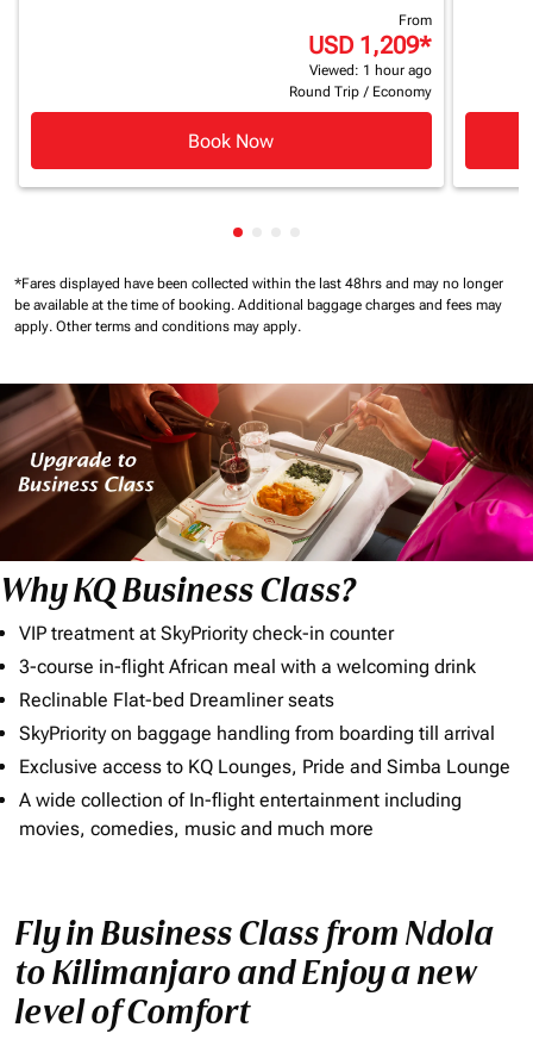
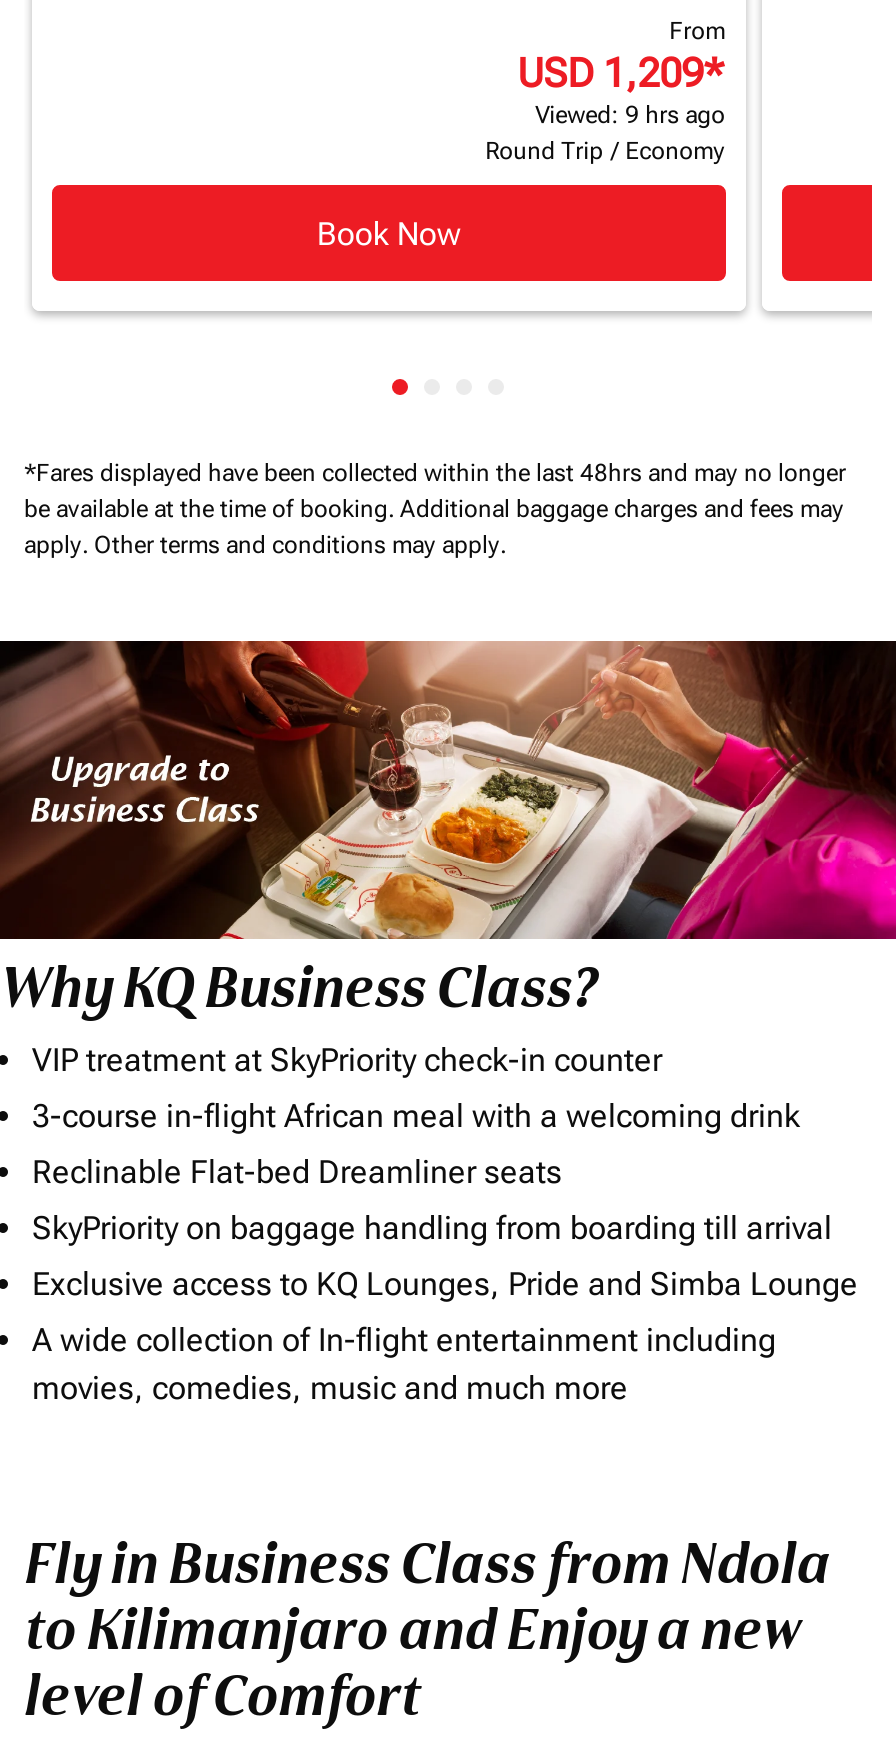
[309,62,431,79] Viewed: 1 hour ago -> [535,101,725,129] Viewed: 9 hrs ago

